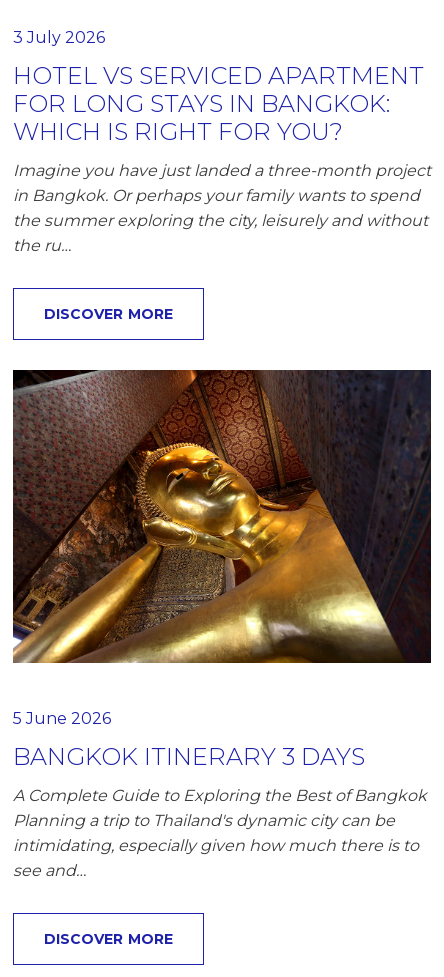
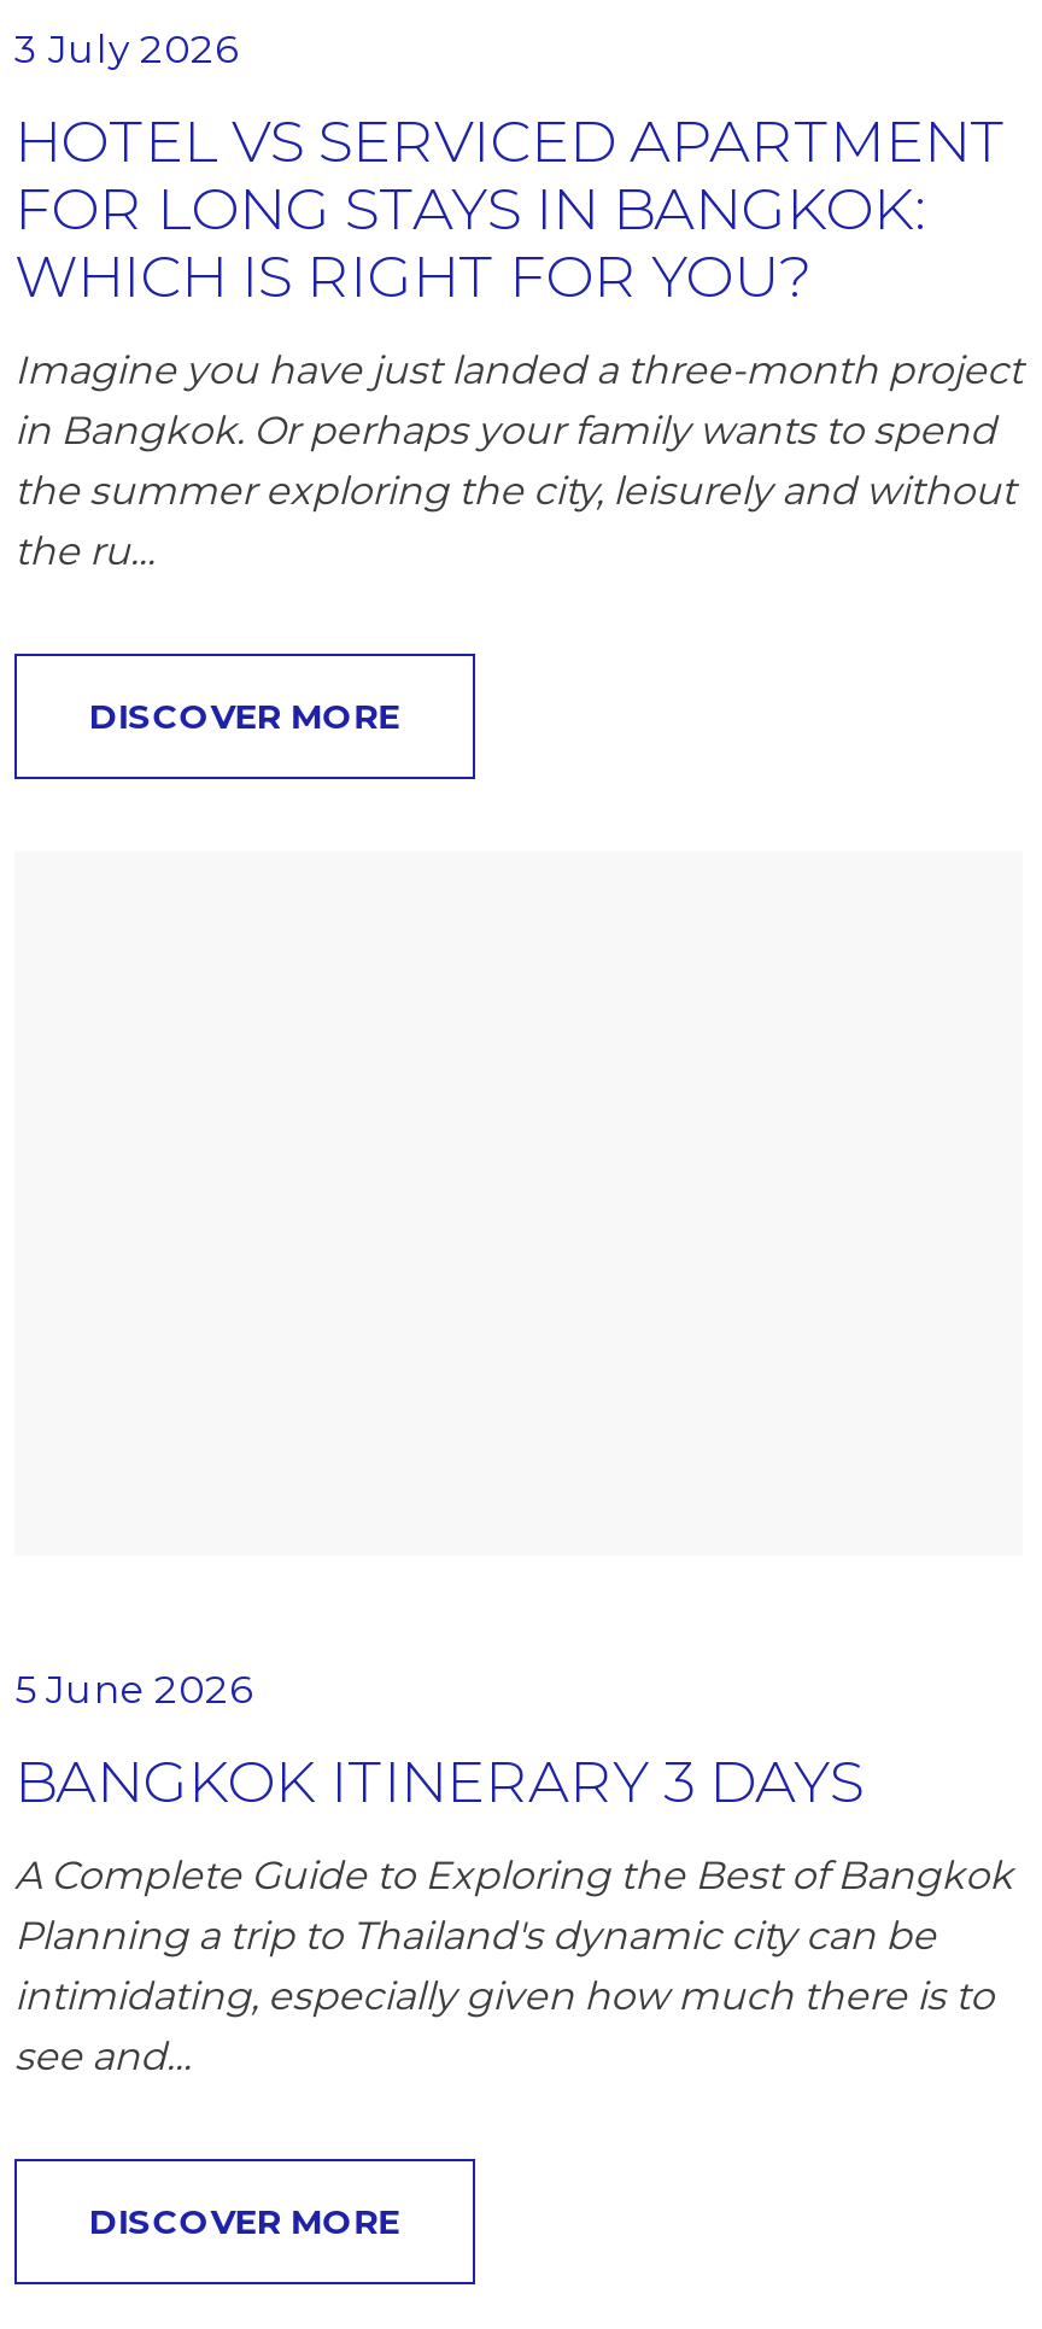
[12,369,432,664] [image] -> none

